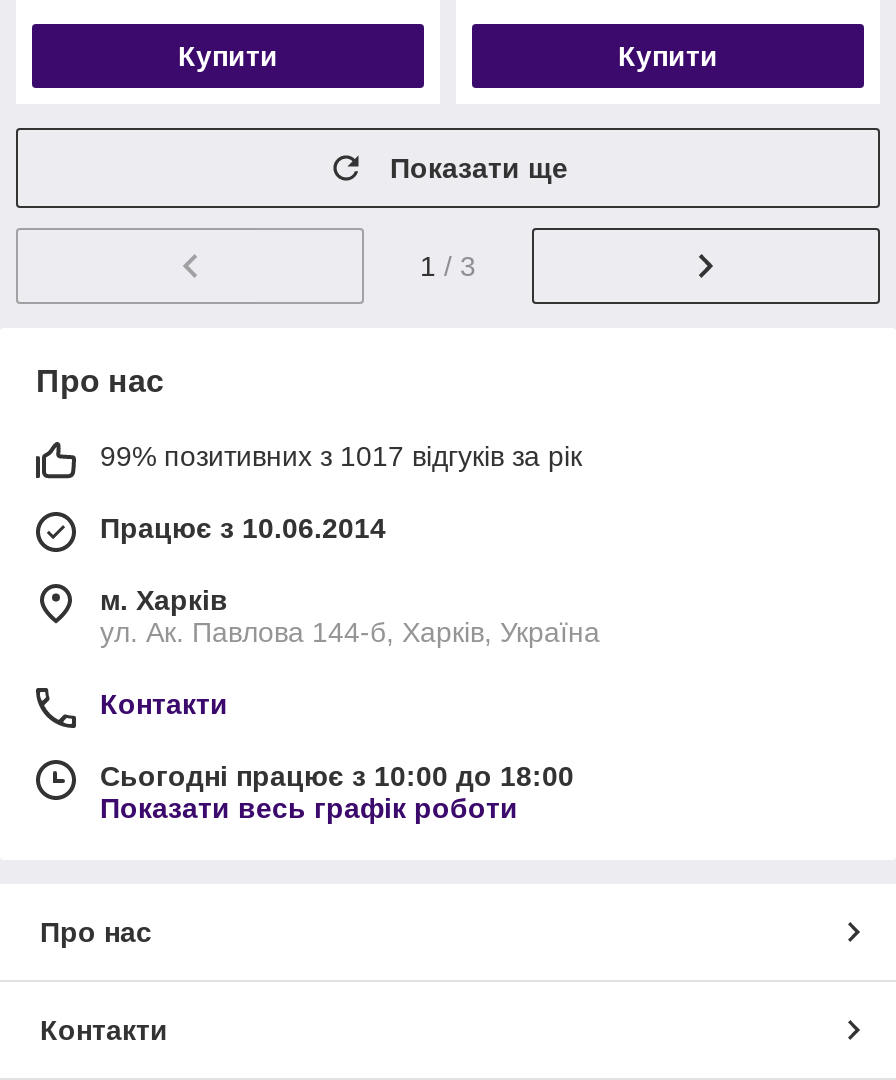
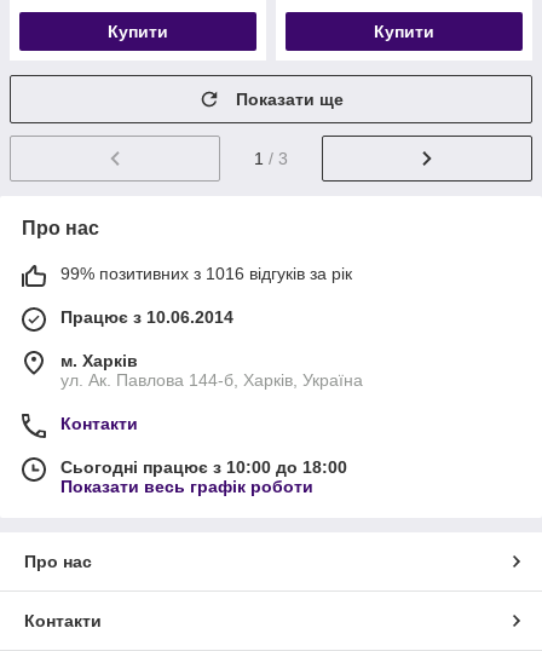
[100,440,582,472] 99% позитивних з 1017 відгуків за рік -> [60,264,352,283] 99% позитивних з 1016 відгуків за рік

